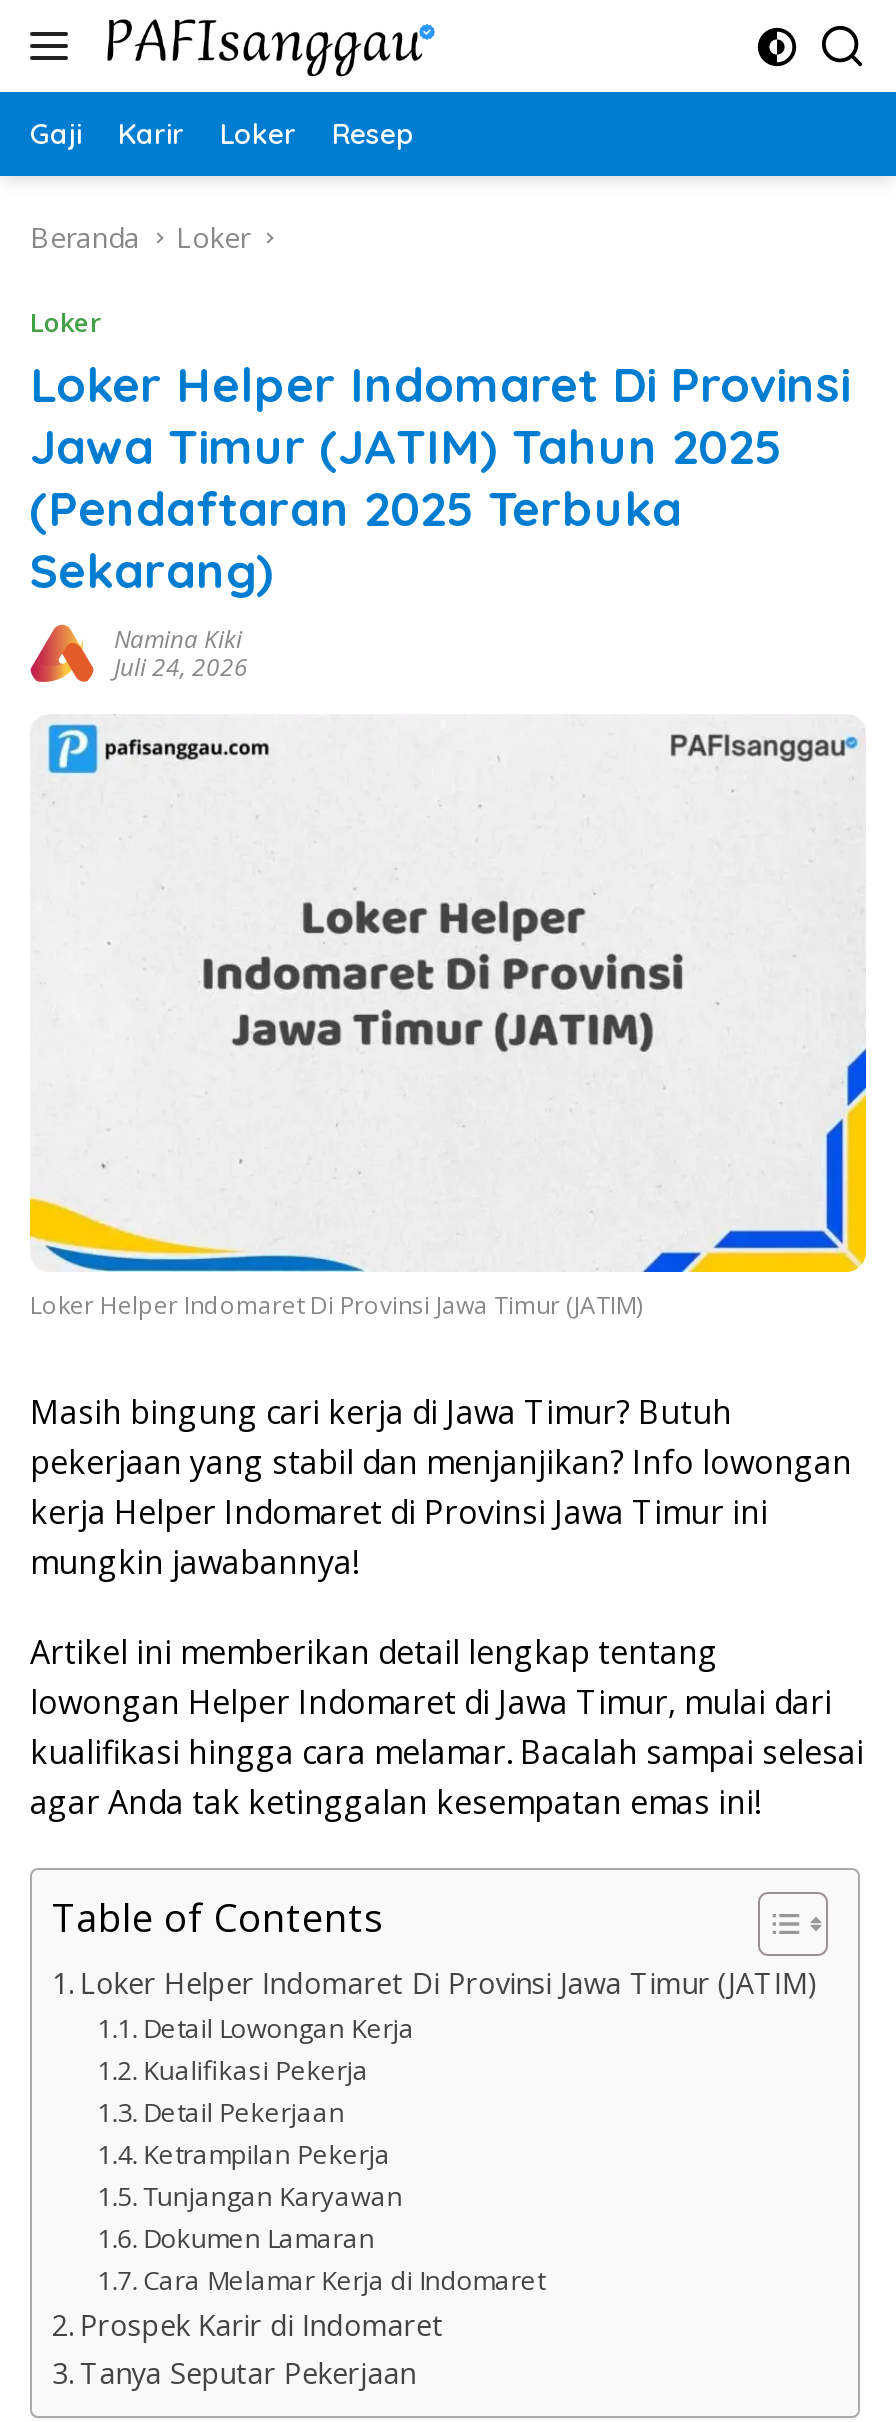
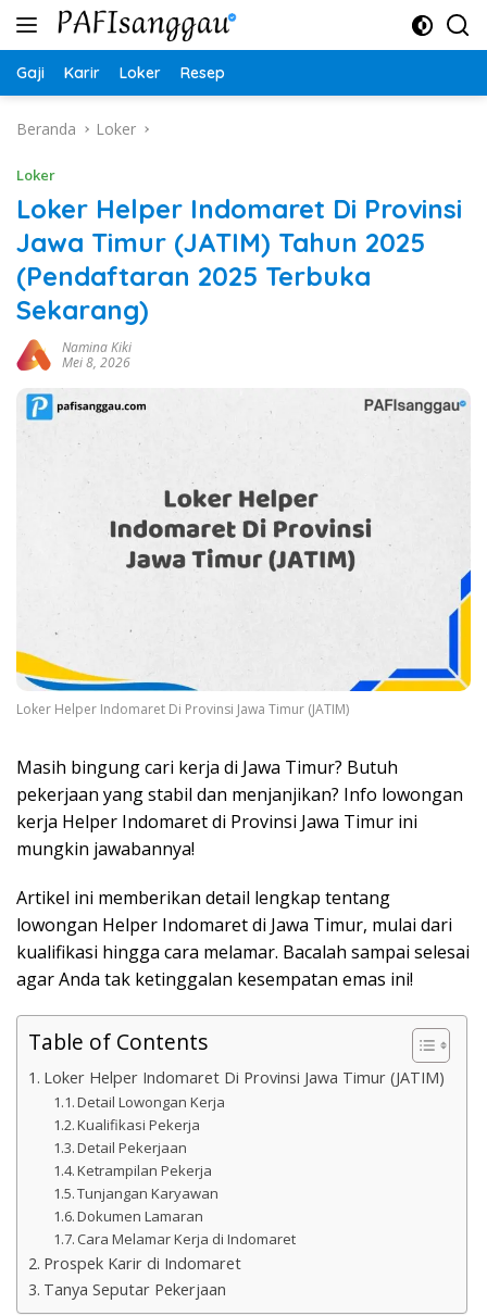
[114,650,248,684] Juli 24, 2026 -> [62,353,130,372] Mei 8, 2026

